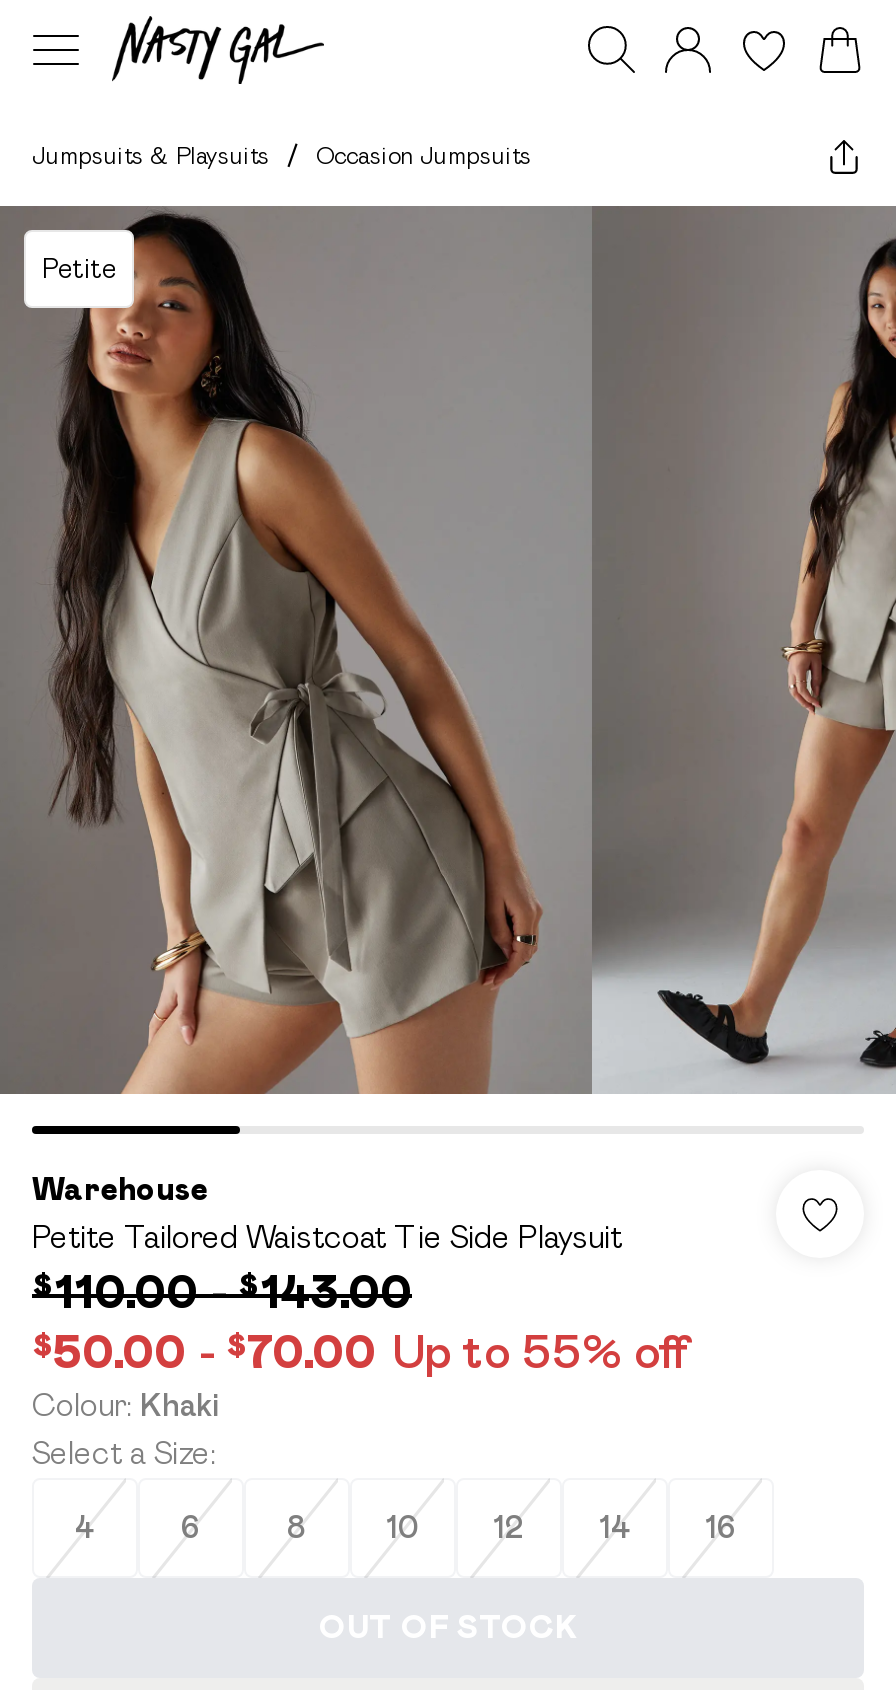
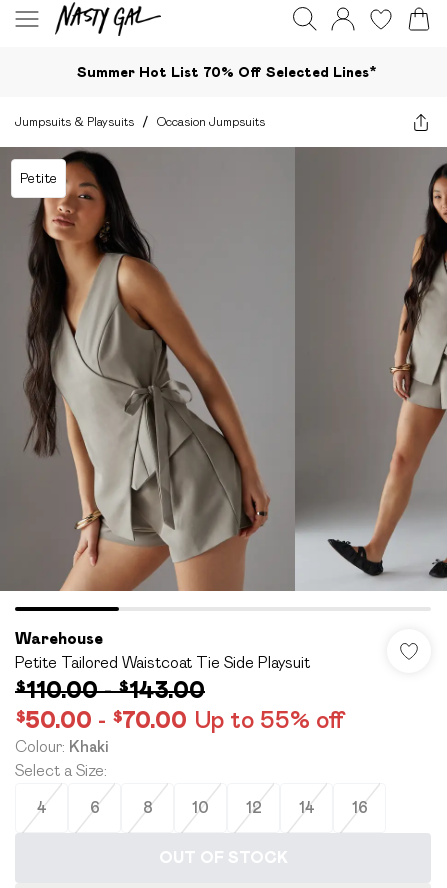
none -> [77,63,377,79] Summer Hot List 70% Off Selected Lines*

